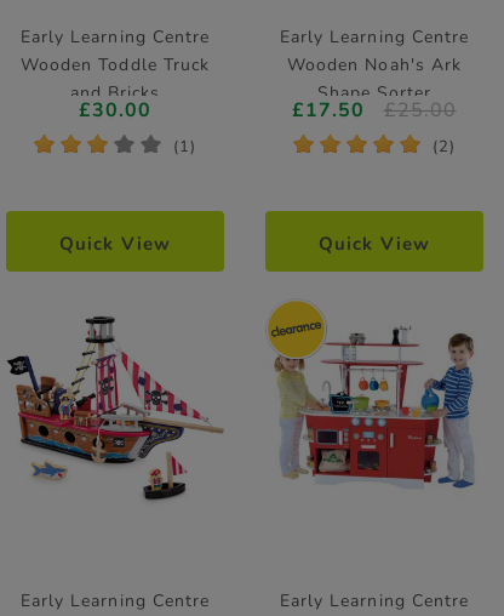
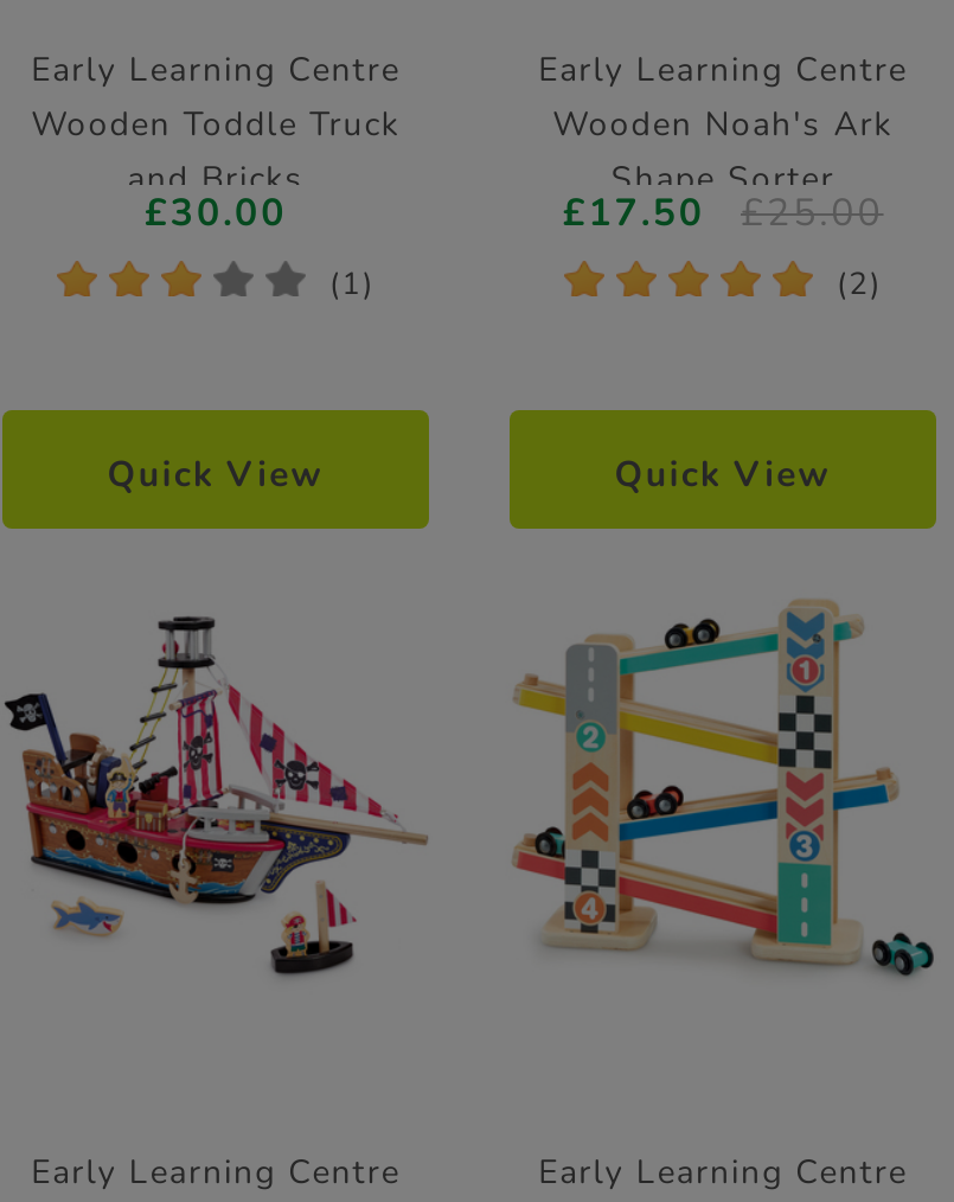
[267,300,482,502] [image] -> [512,586,936,982] [image]

